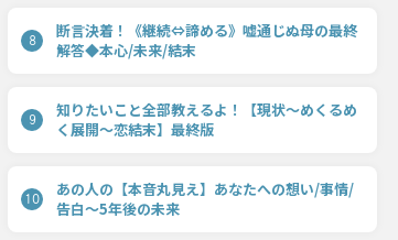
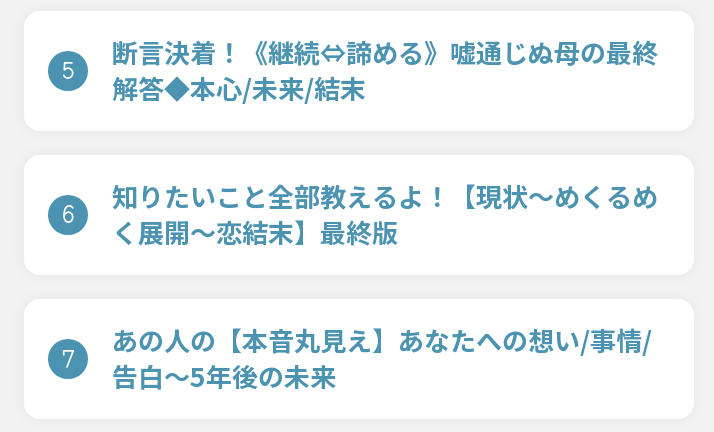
[28,32,36,49] 8 -> [61,55,75,85] 5
[28,99,357,140] 9 知りたいこと全部教えるよ！【現状〜めくるめ く展開〜恋結末】最終版 -> [61,177,658,251] 6 知りたいこと全部教えるよ！【現状〜めくるめ く展開〜恋結末】最終版
[24,179,354,219] 10 あの人の【本音丸見え】あなたへの想い/事情/ 告白〜5年後の未来 -> [61,321,652,395] 7 あの人の【本音丸見え】あなたへの想い/事情/ 告白〜5年後の未来

